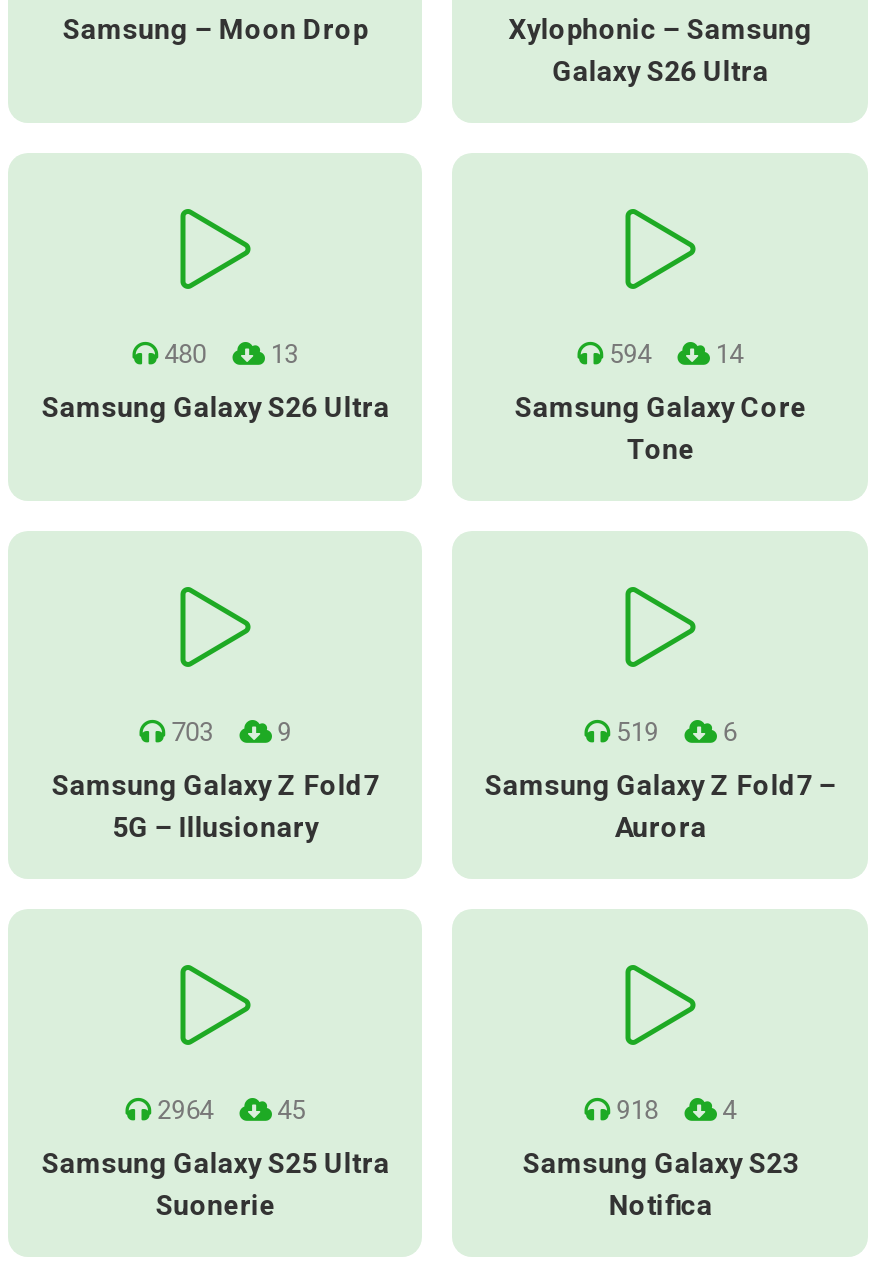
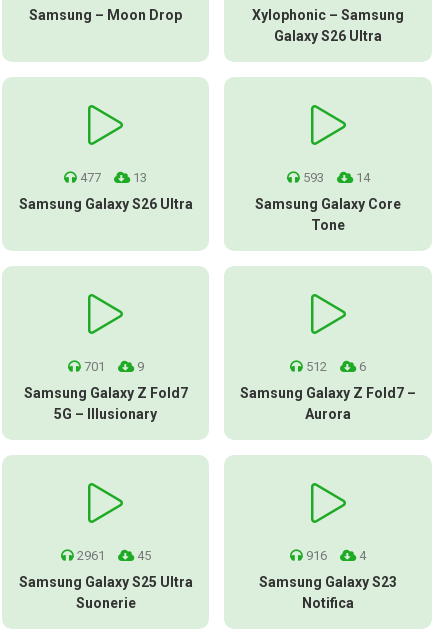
[158,339,298,369] 480 13 -> [77,170,147,185] 477 13
[604,339,744,369] 594 14 -> [300,170,370,185] 593 14
[165,717,291,747] 703 9 -> [81,359,144,374] 701 9
[610,717,736,747] 519 6 -> [303,359,366,374] 512 6
[151,1095,305,1125] 2964 45 -> [74,548,151,563] 2961 45
[610,1095,736,1125] 918 4 -> [303,548,366,563] 916 4

